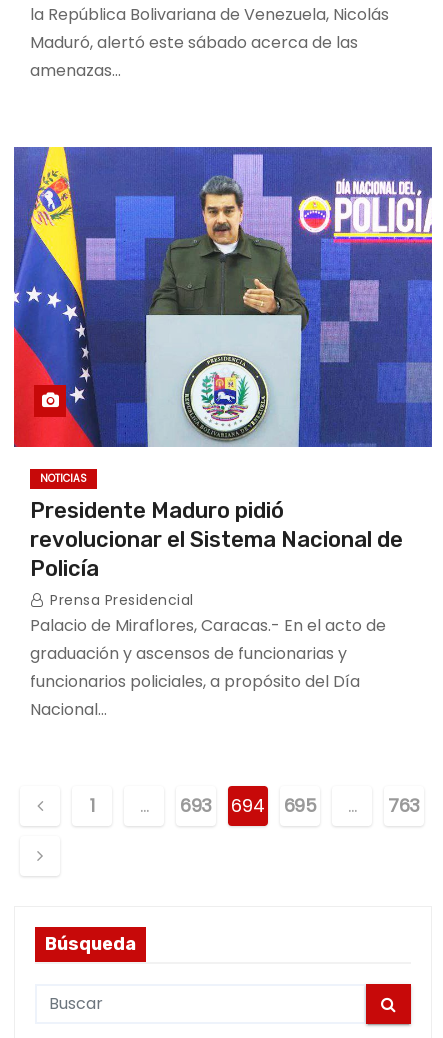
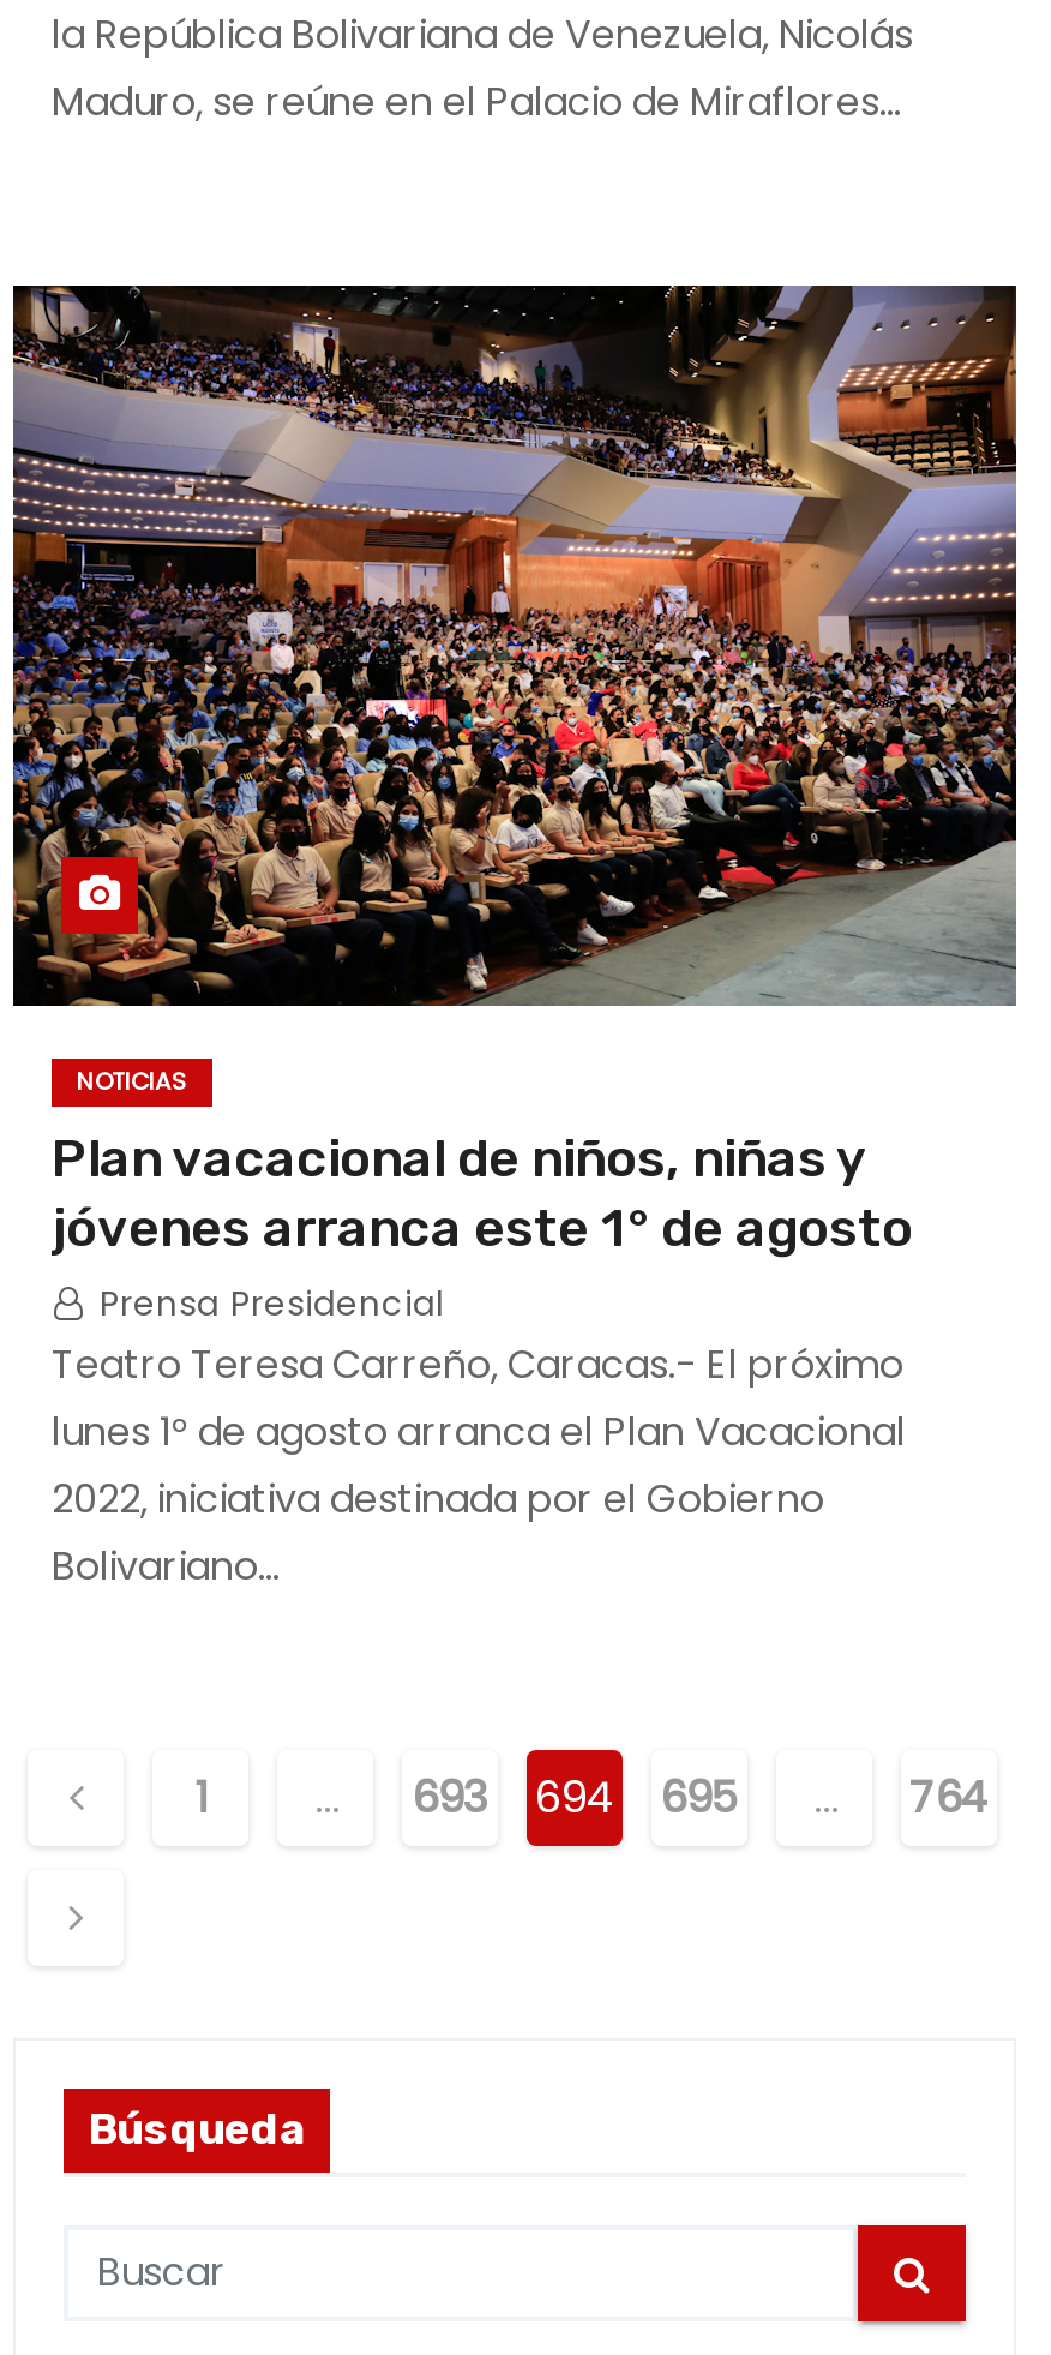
[30,31,358,82] Maduró, alertó este sábado acerca de las | amenazas… -> [52,74,901,130] Maduro, se reúne en el Palacio de Miraflores…
[13,146,433,448] [image] -> [11,283,1019,1008] [image]
[30,497,403,582] Presidente Maduro pidió | revolucionar el Sistema Nacional de | Policía -> [52,1126,913,1260] Plan vacacional de niños, niñas y | jóvenes arranca este 1° de agosto
[30,614,386,721] Palacio de Miraflores, Caracas.- En el acto de | graduación y ascensos de funcionarias y | funcionarios policiales, a propósito del Día | Nacional… -> [52,1337,906,1594] Teatro Teresa Carreño, Caracas.- El próximo | lunes 1° de agosto arranca el Plan Vacacional | 2022, iniciativa destinada por el Gobierno | Bolivariano…
[388,793,420,818] 763 -> [909,1767,989,1827] 764

